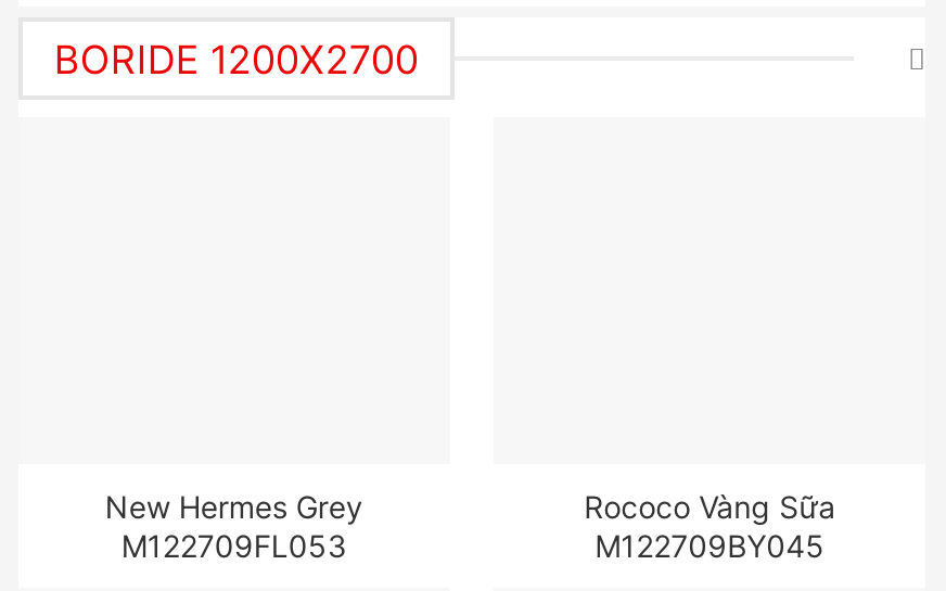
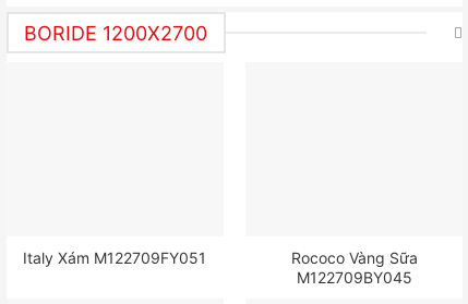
[105,487,363,563] New Hermes Grey | M122709FL053 -> [23,248,207,267] Italy Xám M122709FY051

